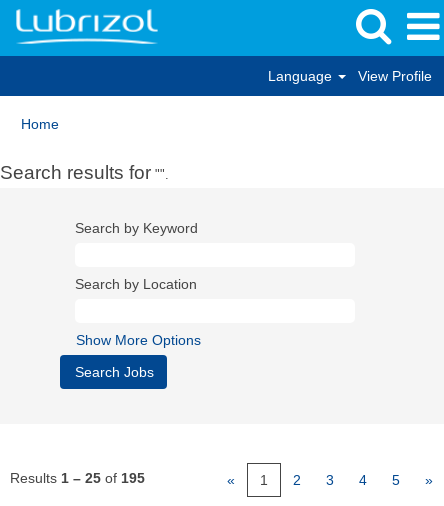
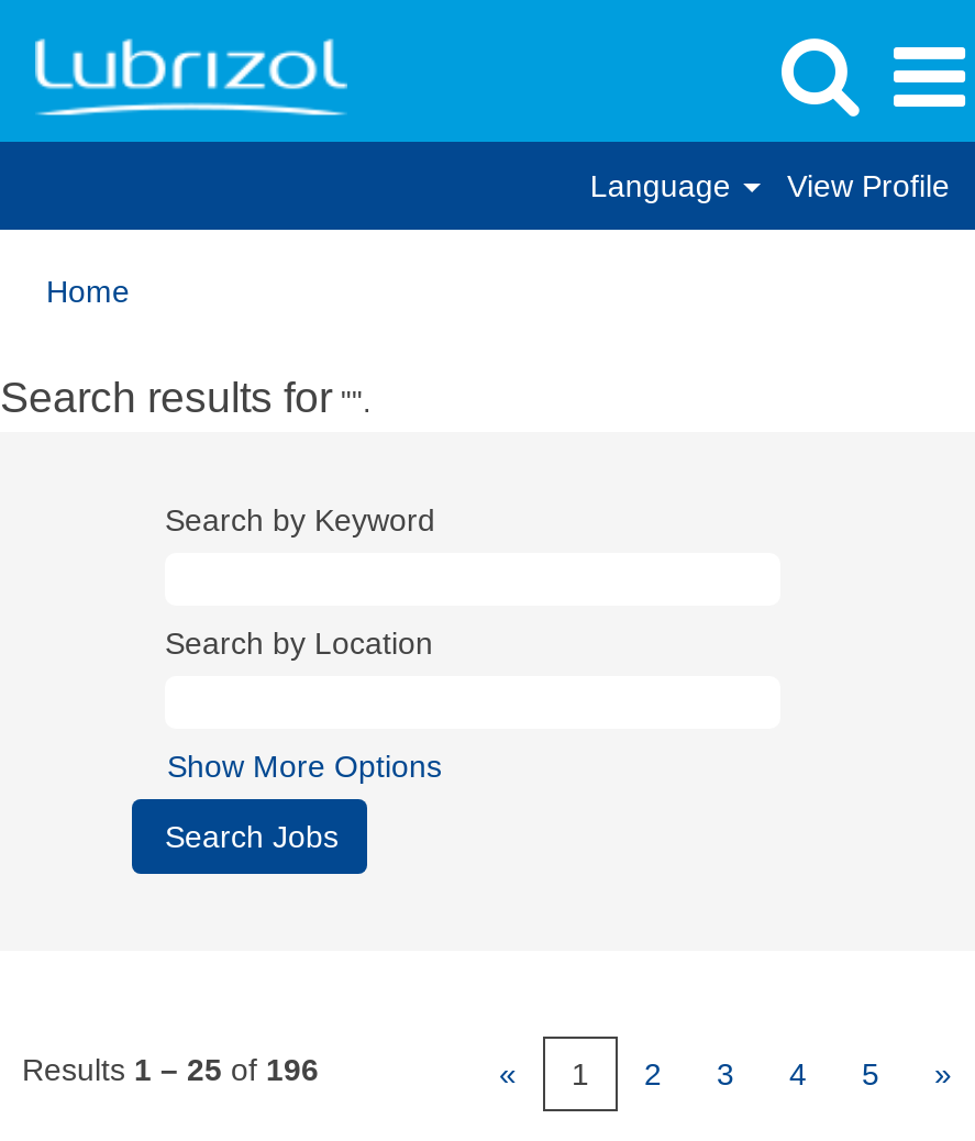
[10,470,145,486] Results 1 – 25 of 195 -> [22,1052,319,1087] Results 1 – 25 of 196

